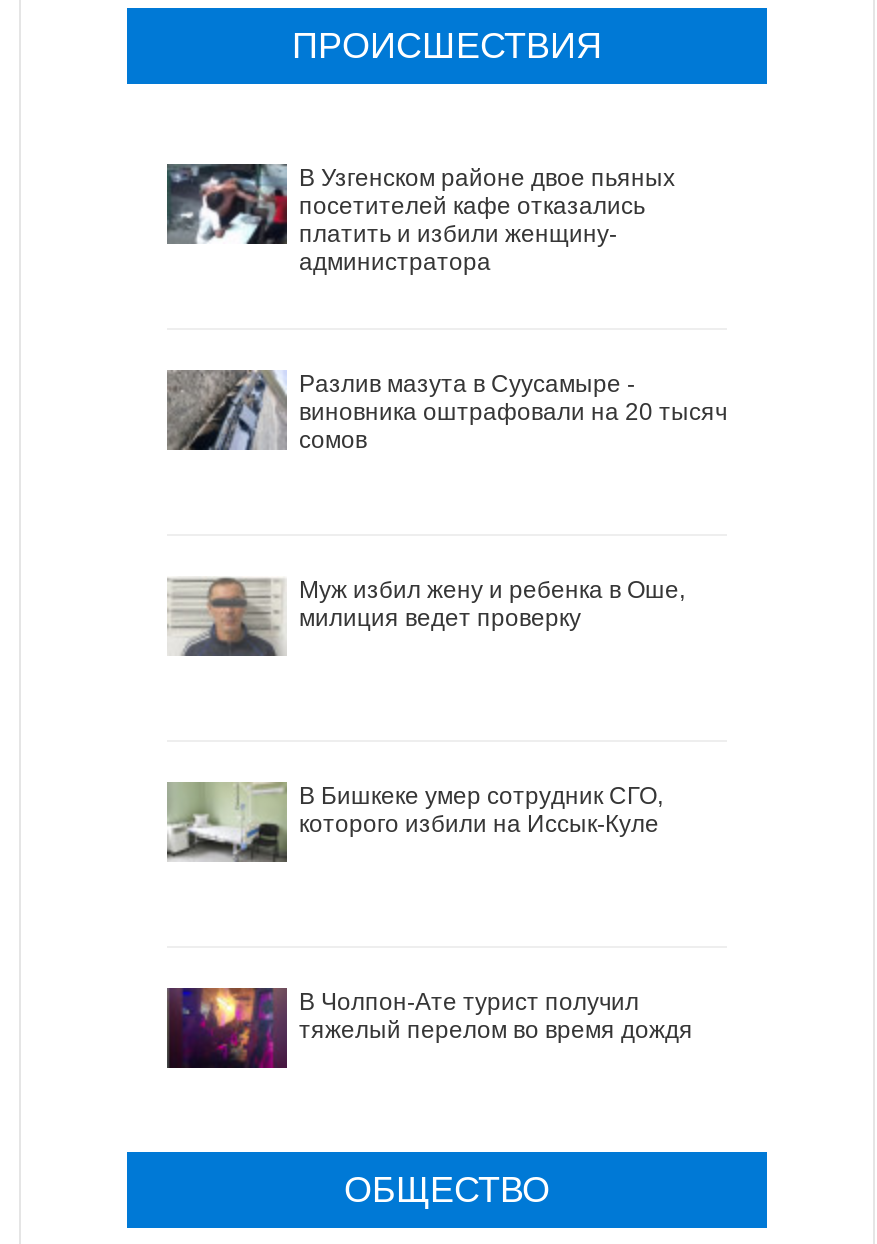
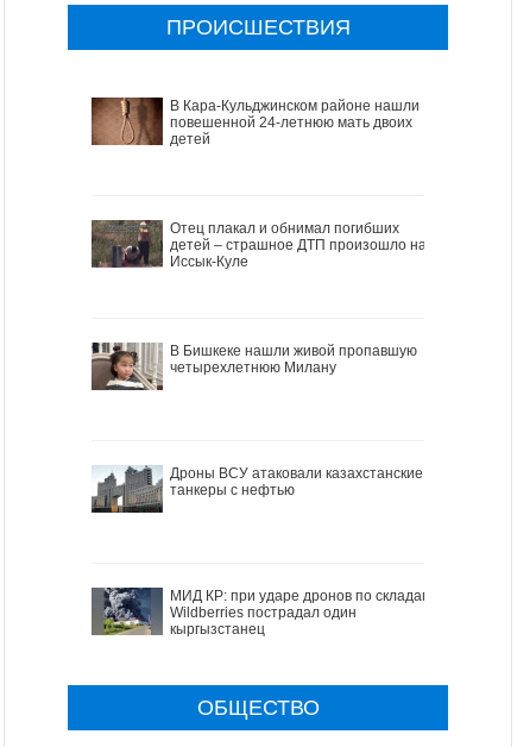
[167,164,675,276] [image] | В Узгенском районе двое пьяных | посетителей кафе отказались | платить и избили женщину- | администратора -> [92,97,420,147] [image] | В Кара-Кульджинском районе нашли | повешенной 24-летнюю мать двоих | детей
[167,370,727,454] [image] | Разлив мазута в Суусамыре - | виновника оштрафовали на 20 тысяч | сомов -> [93,220,427,270] [image] | Отец плакал и обнимал погибших | детей – страшное ДТП произошло на | Иссык-Куле
[167,576,685,656] [image] | Муж избил жену и ребенка в Оше, | милиция ведет проверку -> [90,341,417,391] [image] | В Бишкеке нашли живой пропавшую | четырехлетнюю Милану
[167,782,663,862] [image] | В Бишкеке умер сотрудник СГО, | которого избили на Иссык-Куле -> [92,465,423,514] [image] | Дроны ВСУ атаковали казахстанские | танкеры с нефтью
[169,986,693,1070] [image] | В Чолпон-Ате турист получил | тяжелый перелом во время дождя -> [92,586,431,637] [image] | МИД КР: при ударе дронов по складам | Wildberries пострадал один | кыргызстанец

